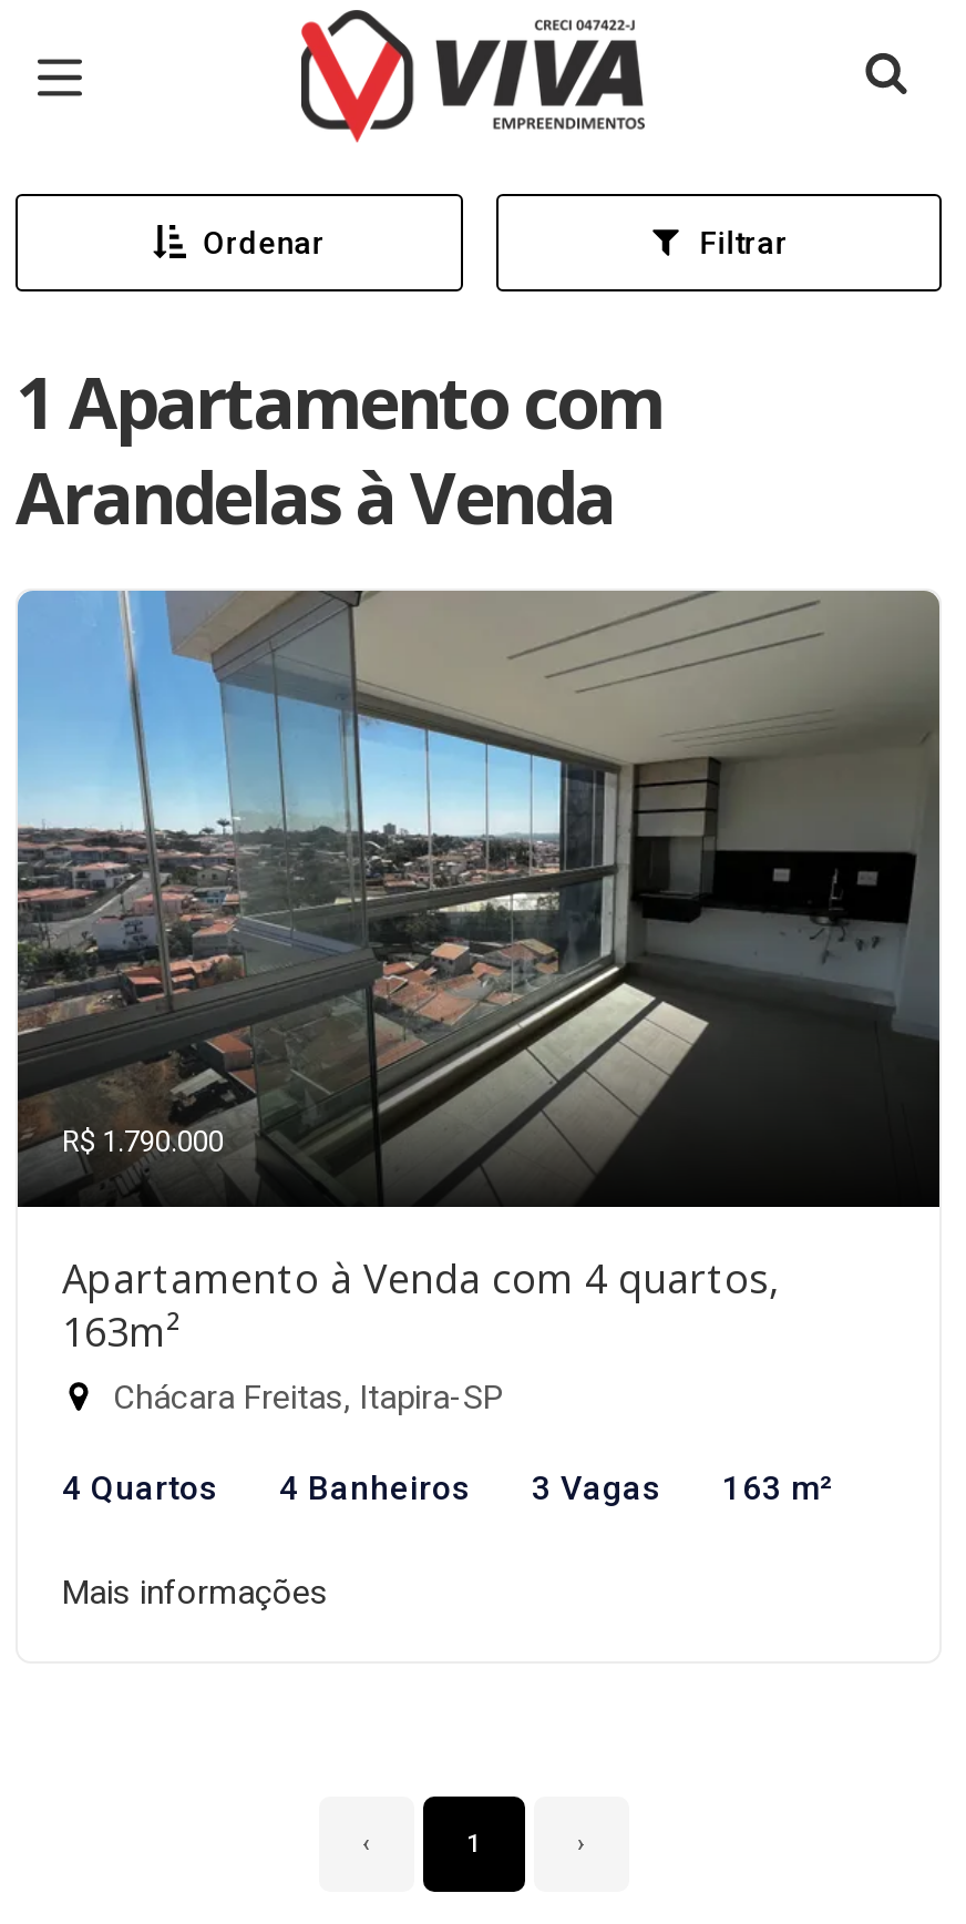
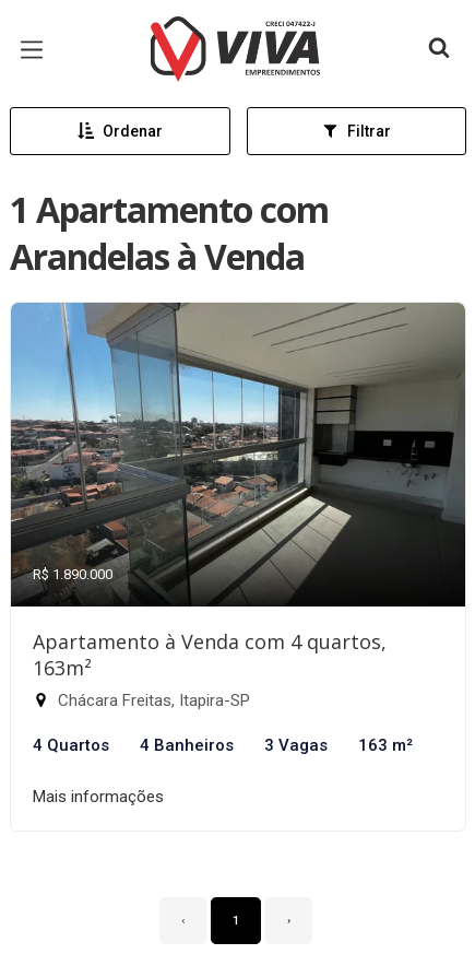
[62,1125,224,1158] R$ 1.790.000 -> [33,566,112,582] R$ 1.890.000

